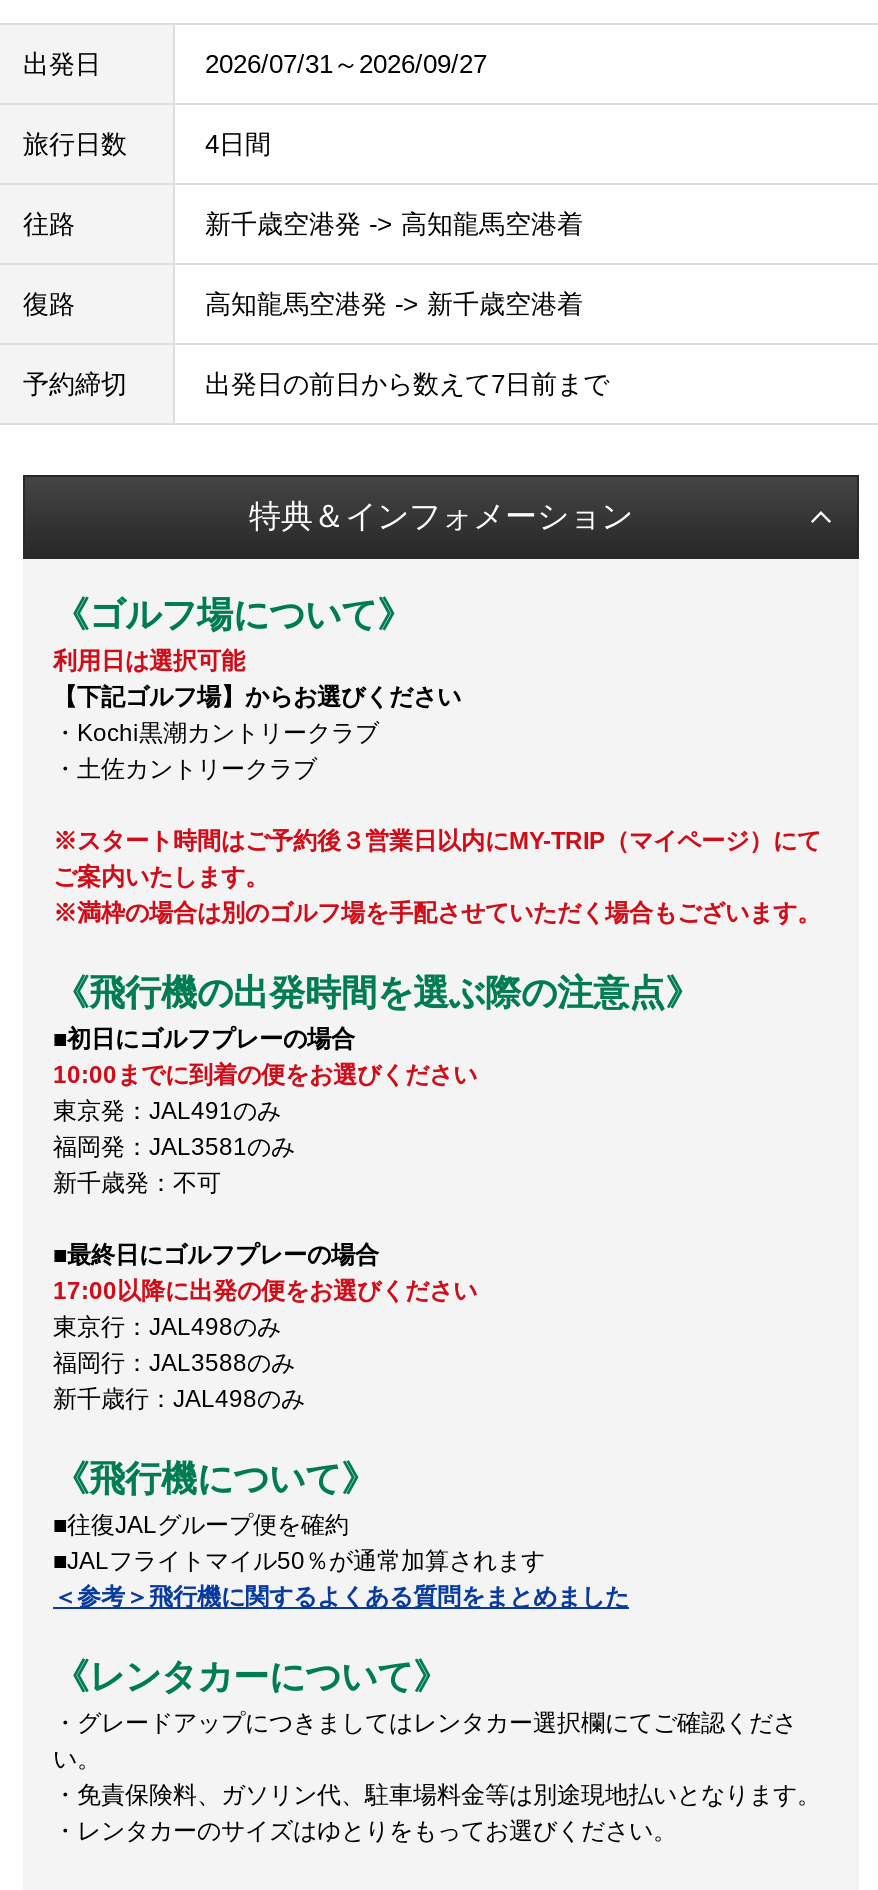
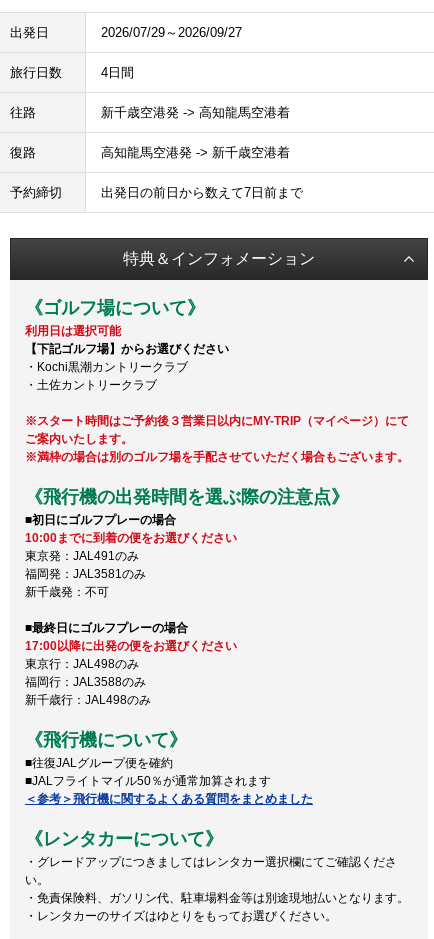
[205,48,487,78] 2026/07/31～2026/09/27 -> [101,24,242,39] 2026/07/29～2026/09/27

